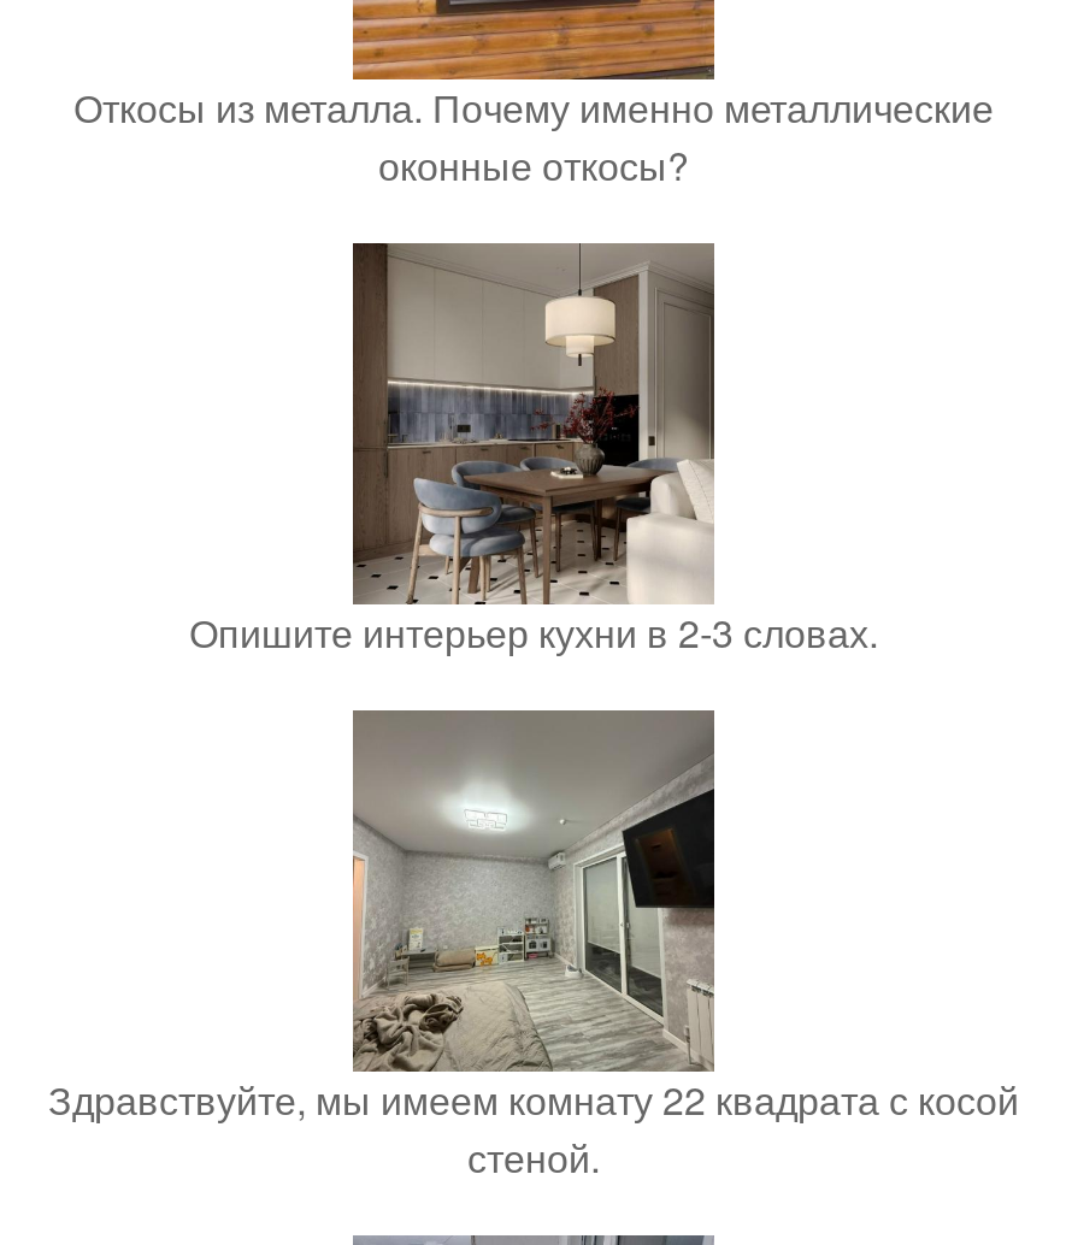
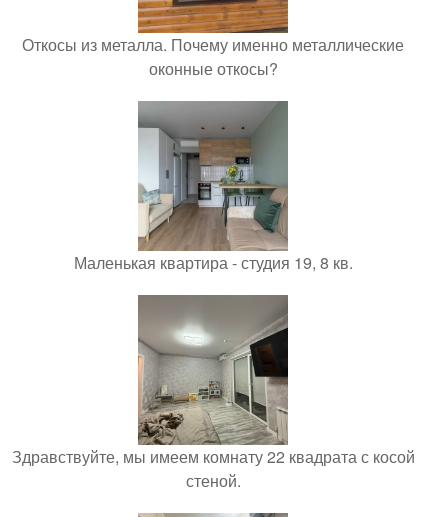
[189,243,878,659] [image] | Опишите интерьер кухни в 2-3 словах. -> [73,101,352,274] [image] | Маленькая квартира - студия 19, 8 кв.

